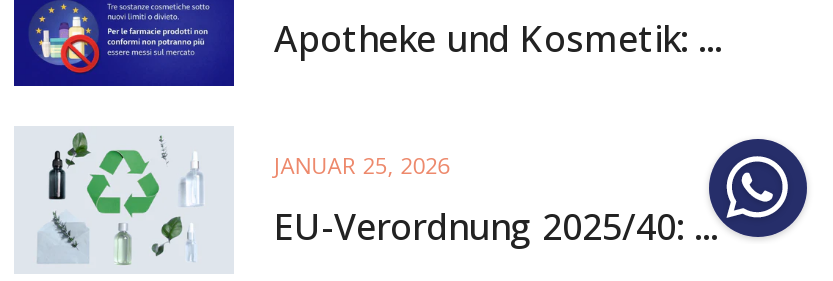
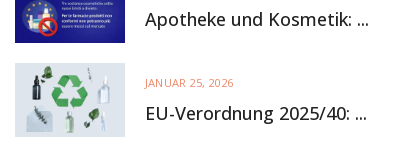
[706,136,810,240] [image] -> none

